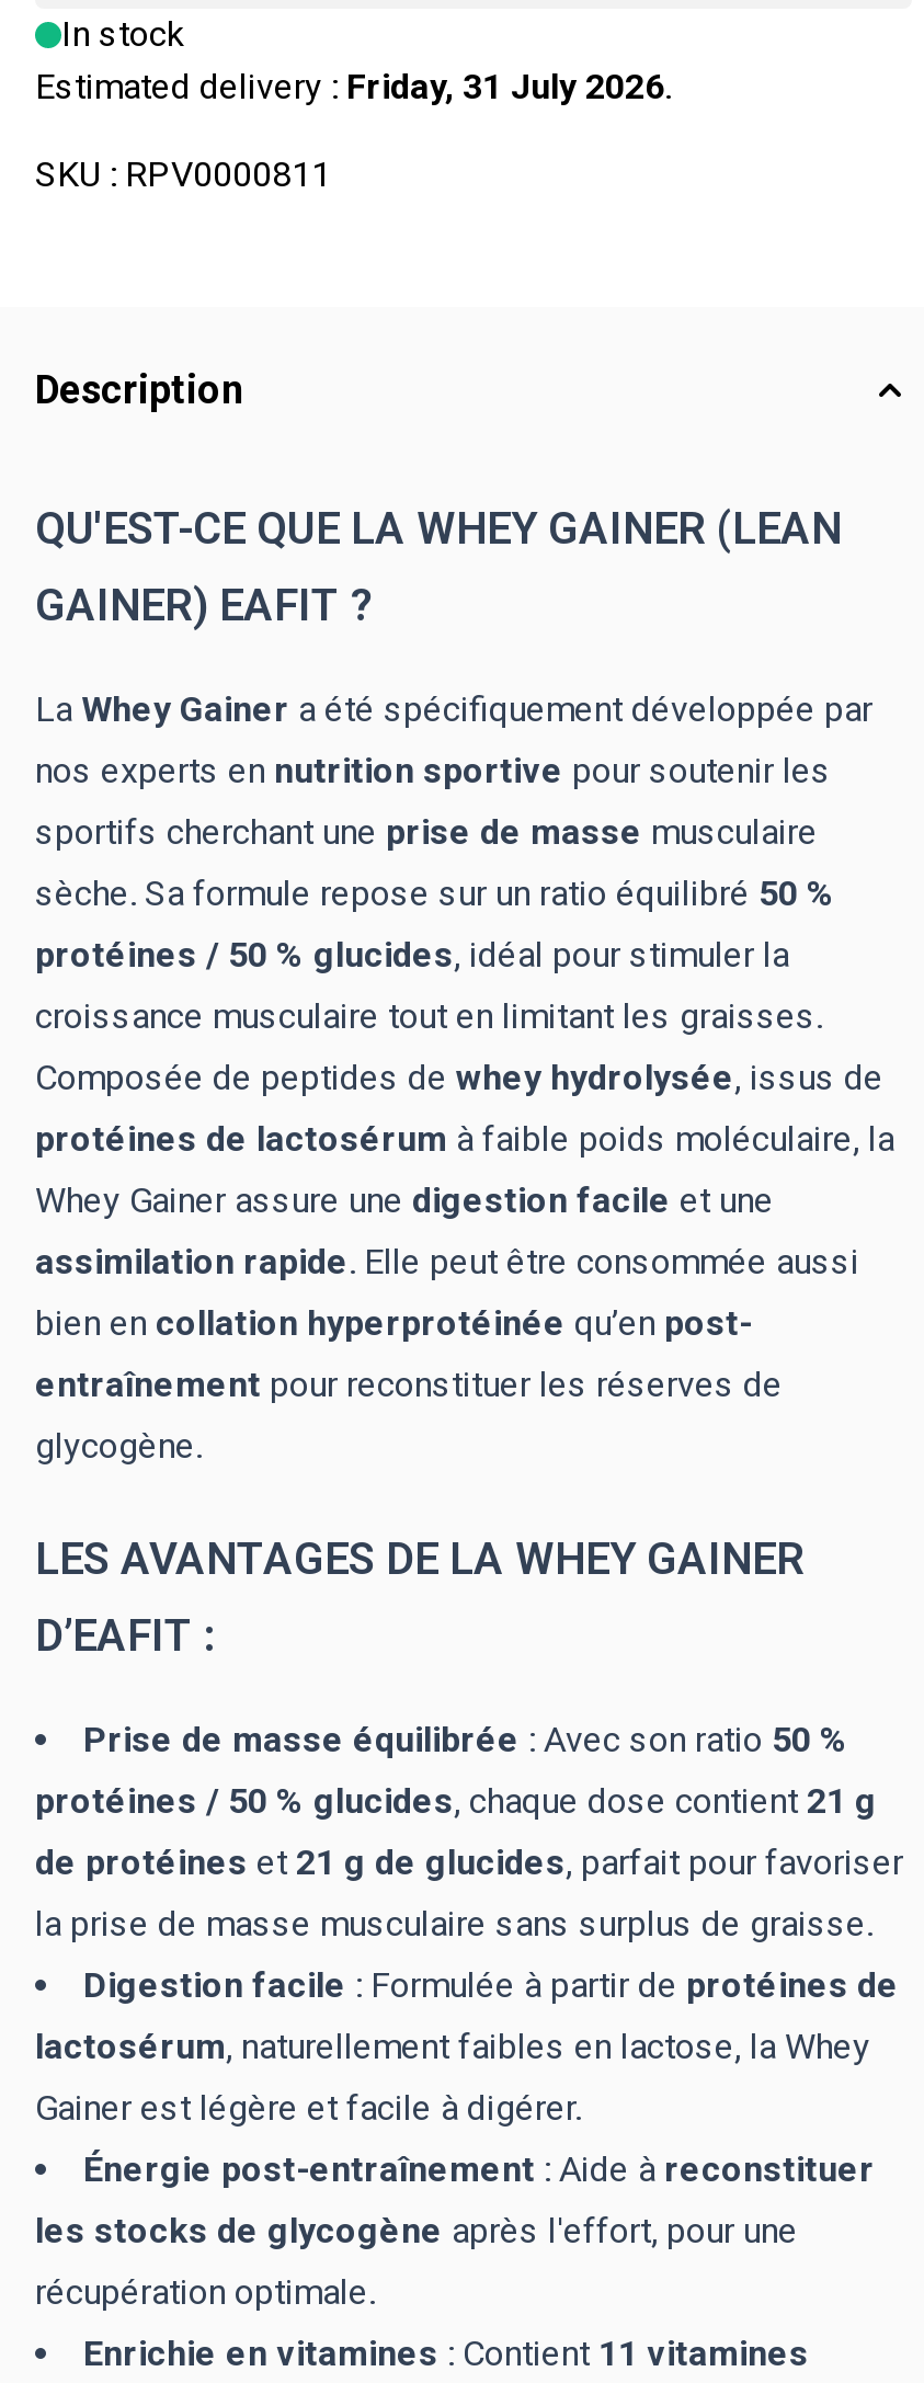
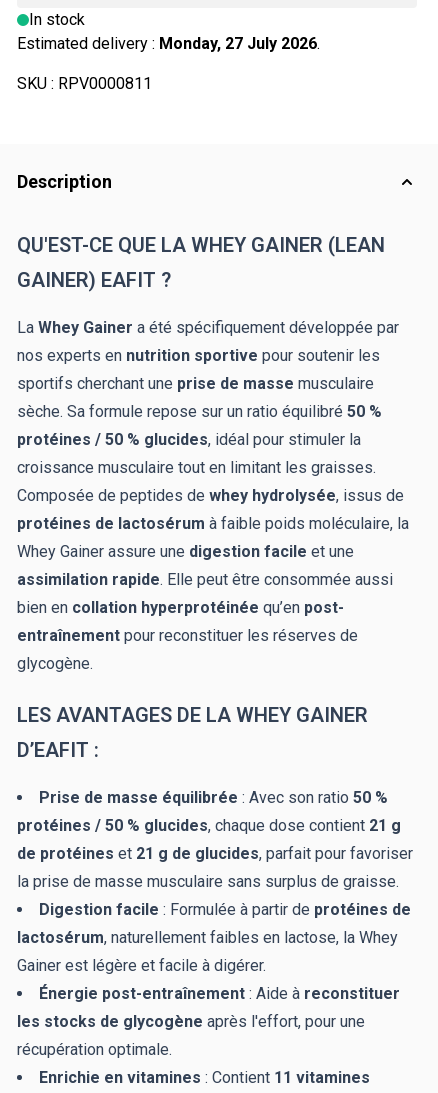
[35,66,671,107] Estimated delivery : Friday, 31 July 2026. -> [17,34,320,53] Estimated delivery : Monday, 27 July 2026.

